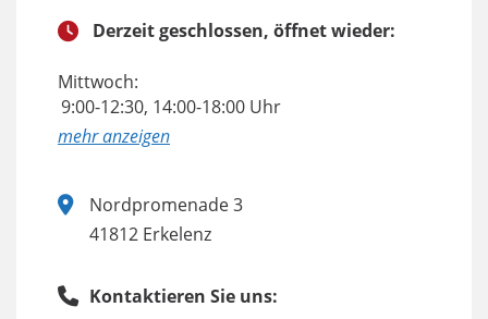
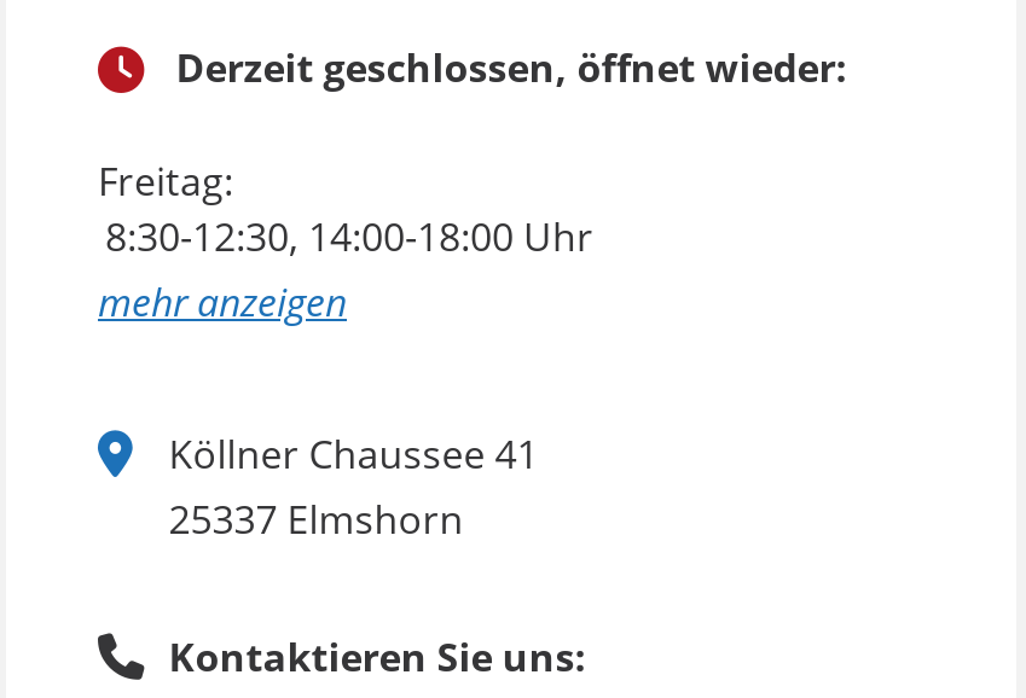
[58,70,281,119] Mittwoch: | 9:00-12:30, 14:00-18:00 Uhr -> [98,155,593,263] Freitag: | 8:30-12:30, 14:00-18:00 Uhr
[90,193,243,246] Nordpromenade 3 | 41812 Erkelenz -> [168,427,538,546] Köllner Chaussee 41 | 25337 Elmshorn

